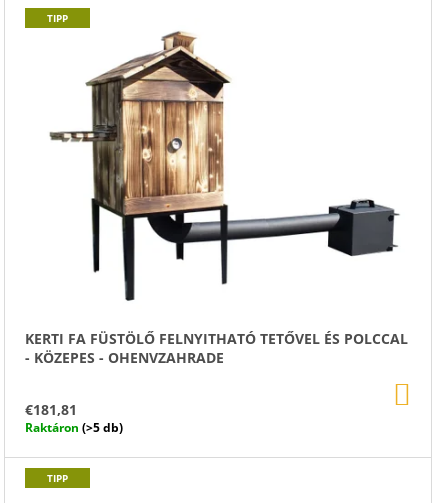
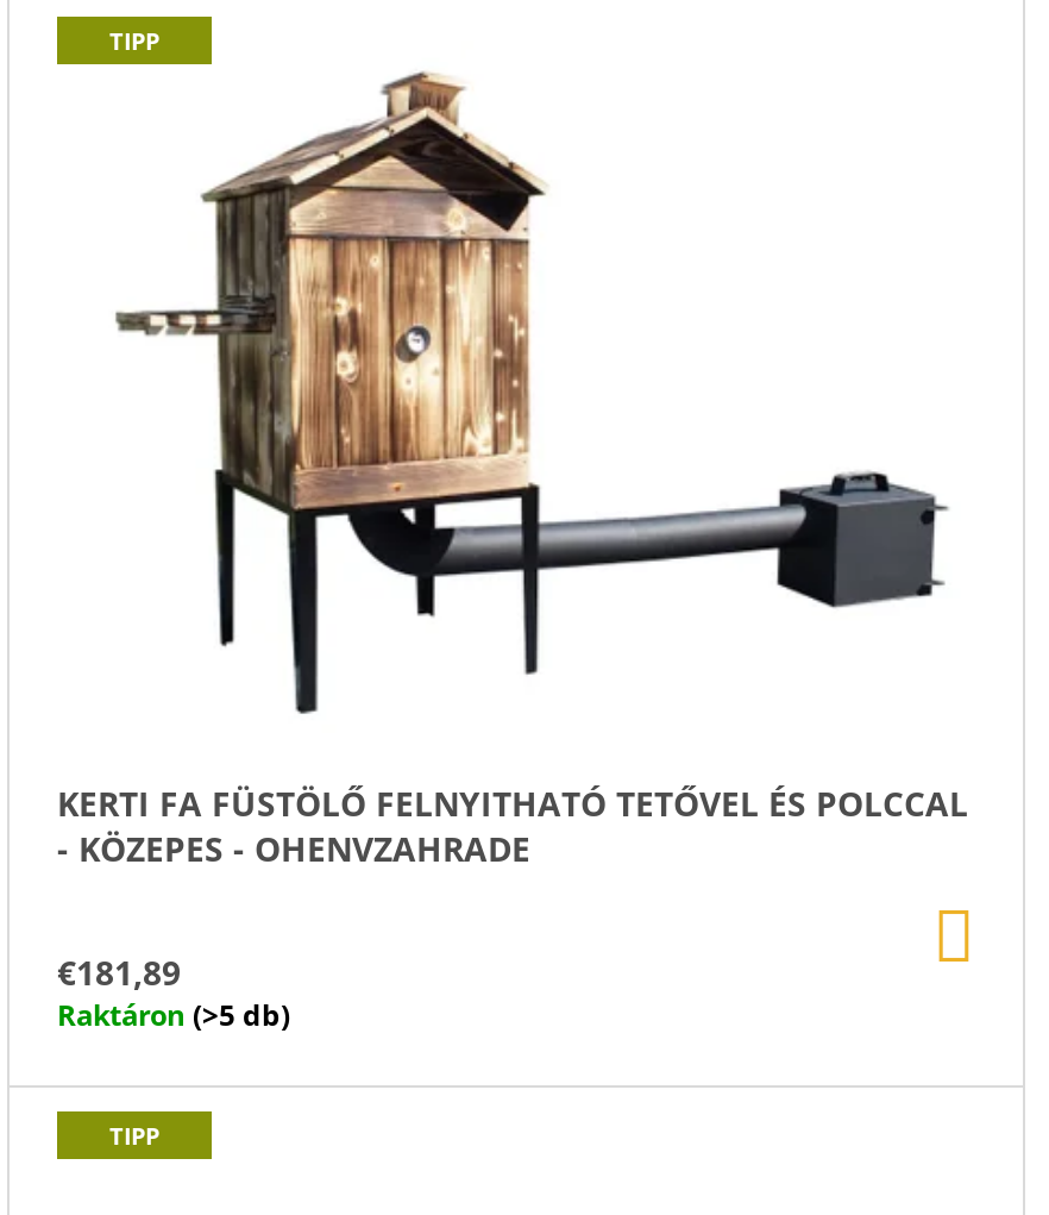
[25,399,77,418] €181,81 -> [57,948,181,994] €181,89

